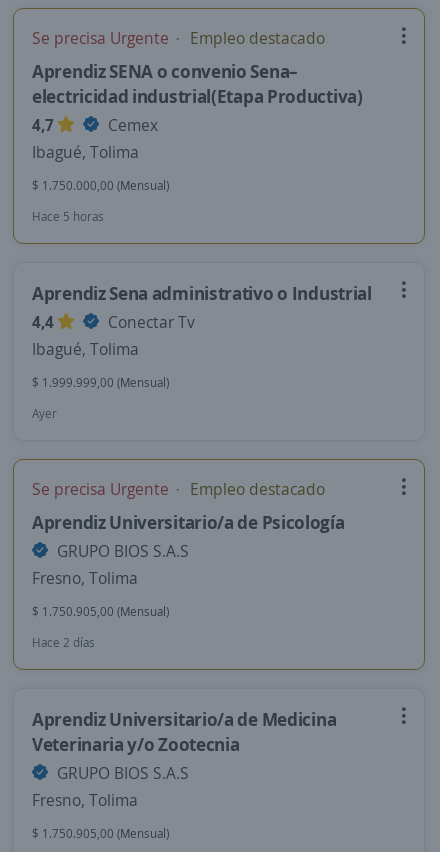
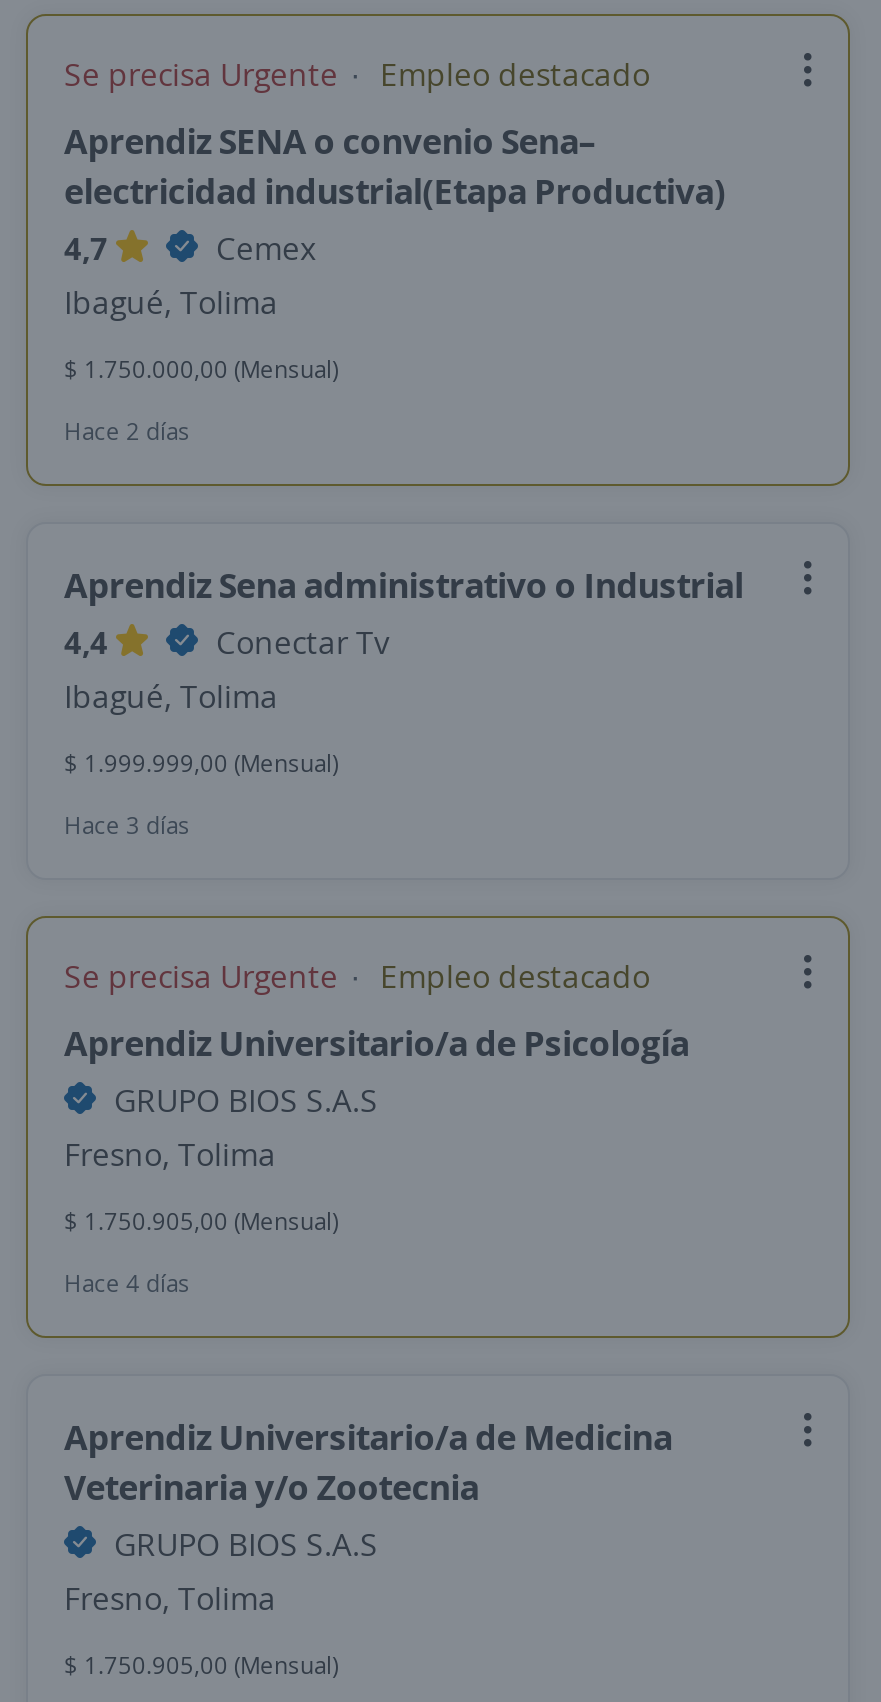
[32,208,104,225] Hace 5 horas -> [64,414,190,448] Hace 2 días
[32,405,57,422] Ayer -> [64,808,190,842] Hace 3 días
[32,634,95,651] Hace 2 días -> [64,1266,190,1300] Hace 4 días

